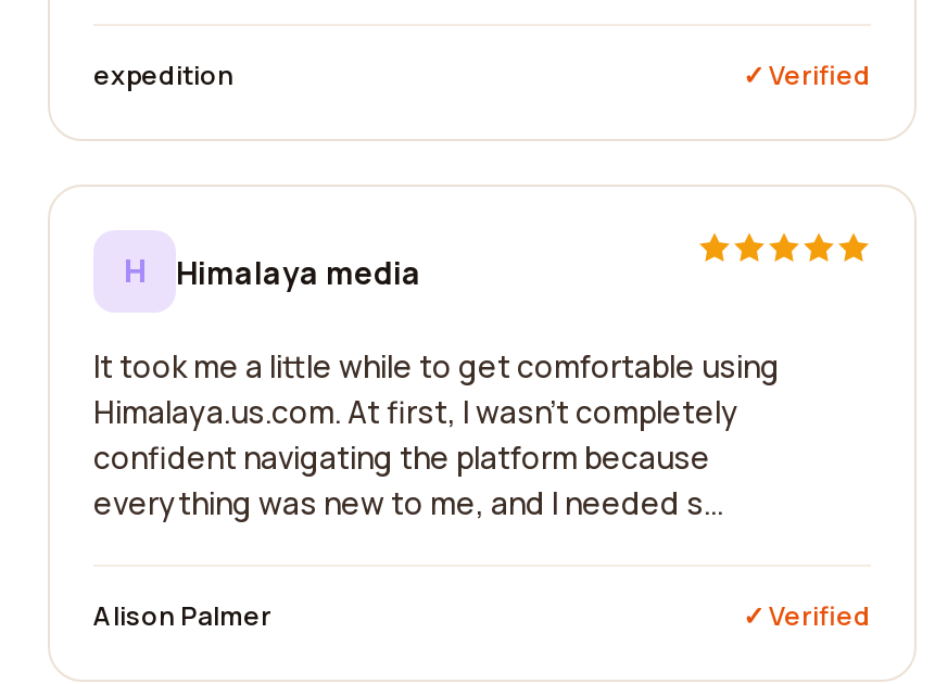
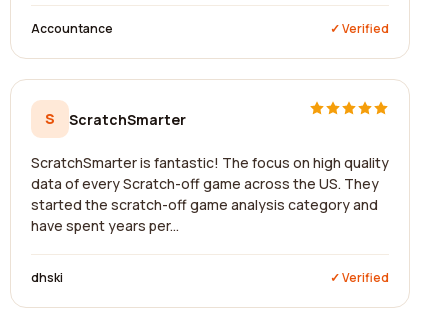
[93,56,235,93] expedition -> [31,20,113,37] Accountance
[124,250,421,292] H | Himalaya media -> [45,109,186,128] S | ScratchSmarter
[93,345,780,523] It took me a little while to get comfortable using | Himalaya.us.com. At first, I wasn't completely | confident navigating the platform because | everything was new to me, and I needed s... -> [31,153,389,235] ScratchSmarter is fantastic! The focus on high quality | data of every Scratch-off game across the US. They | started the scratch-off game analysis category and | have spent years per...
[93,597,271,634] Alison Palmer -> [31,269,63,286] dhski

